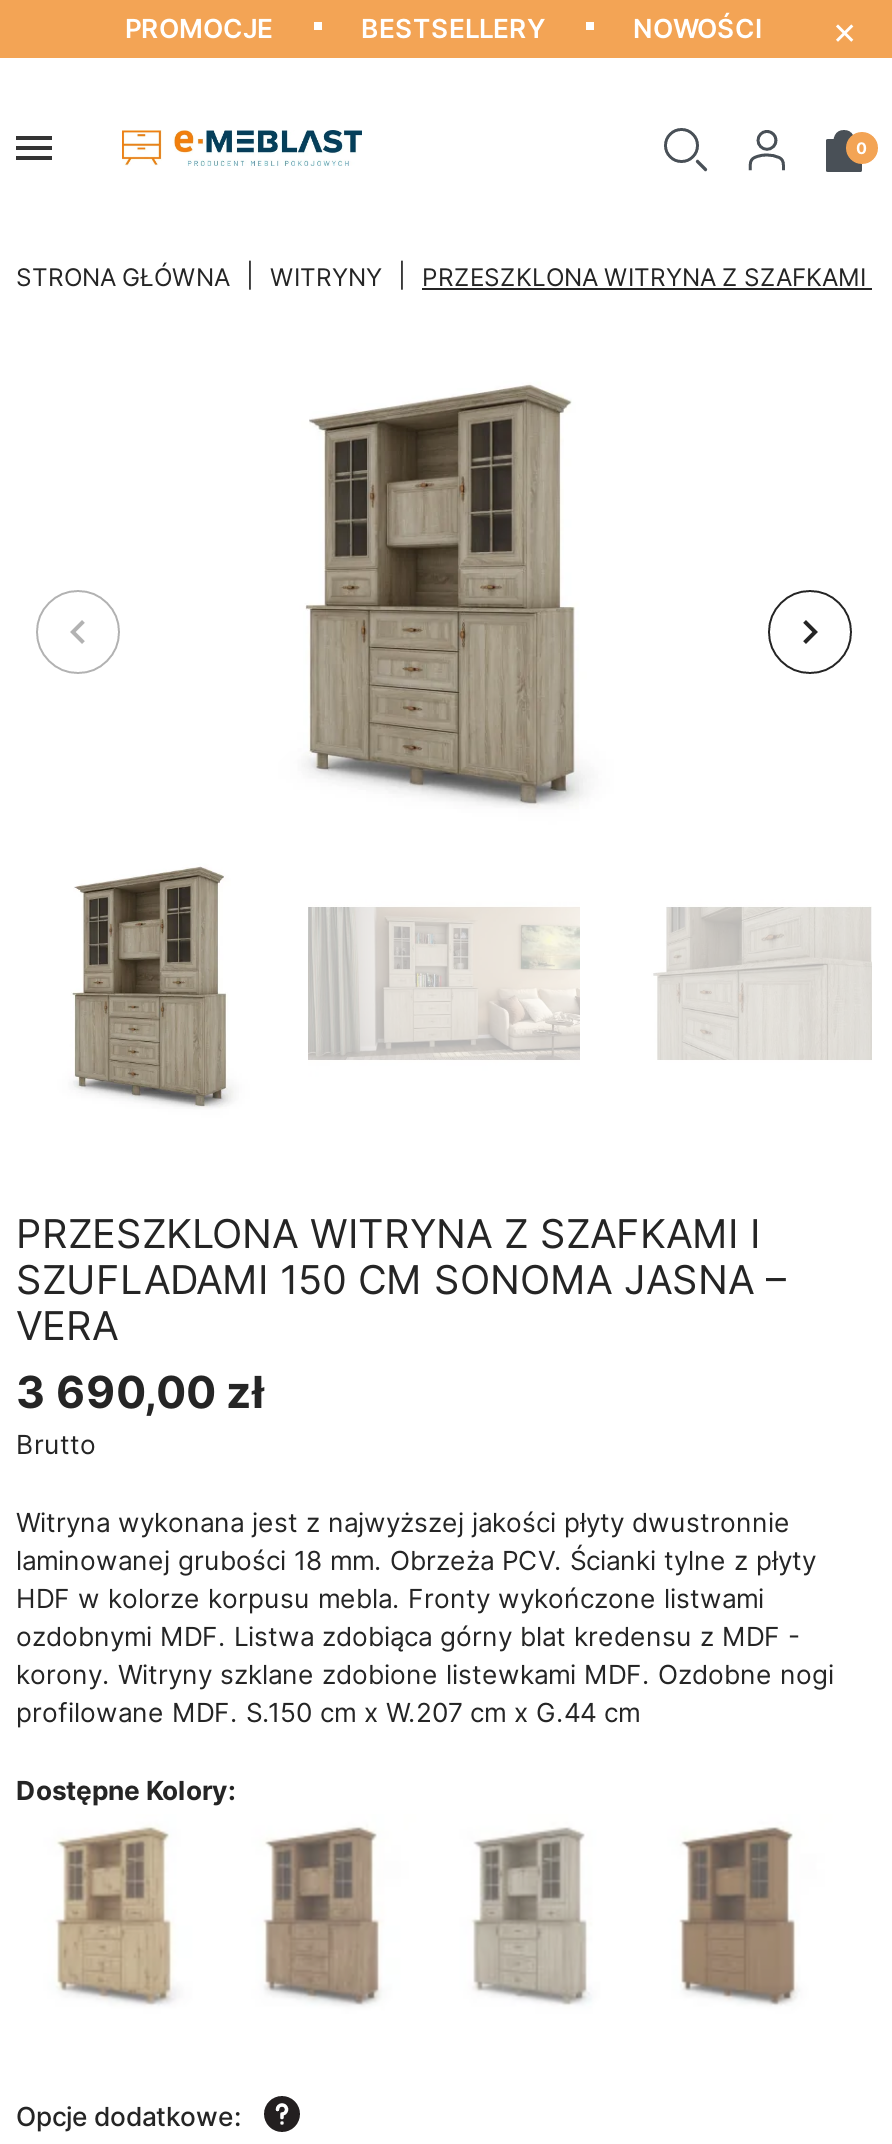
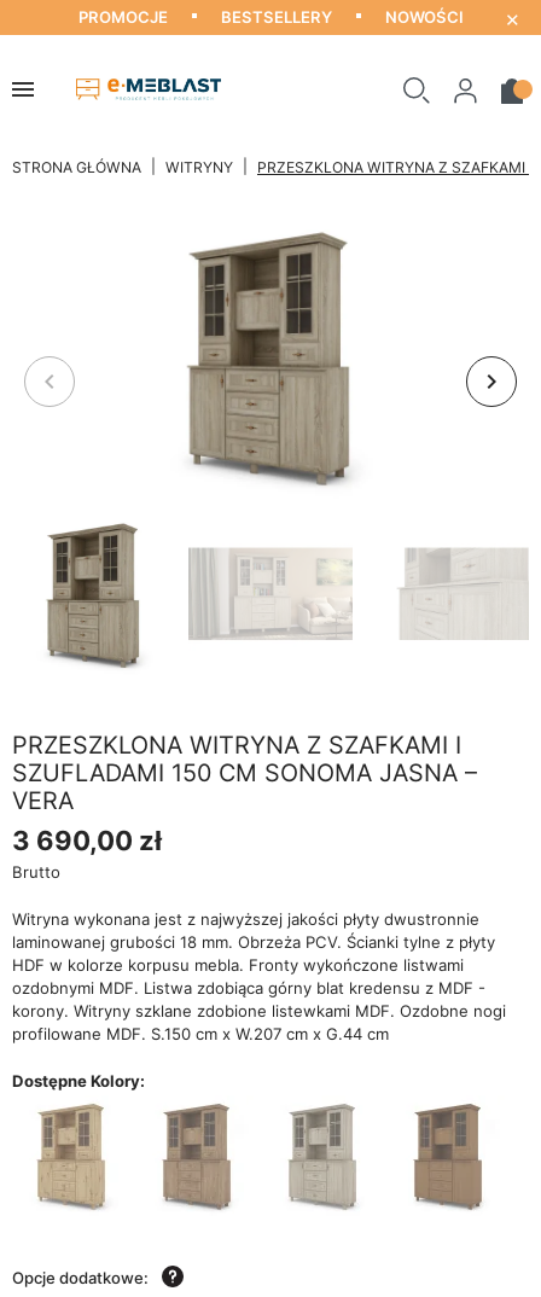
[856,138,868,158] 0 -> none

